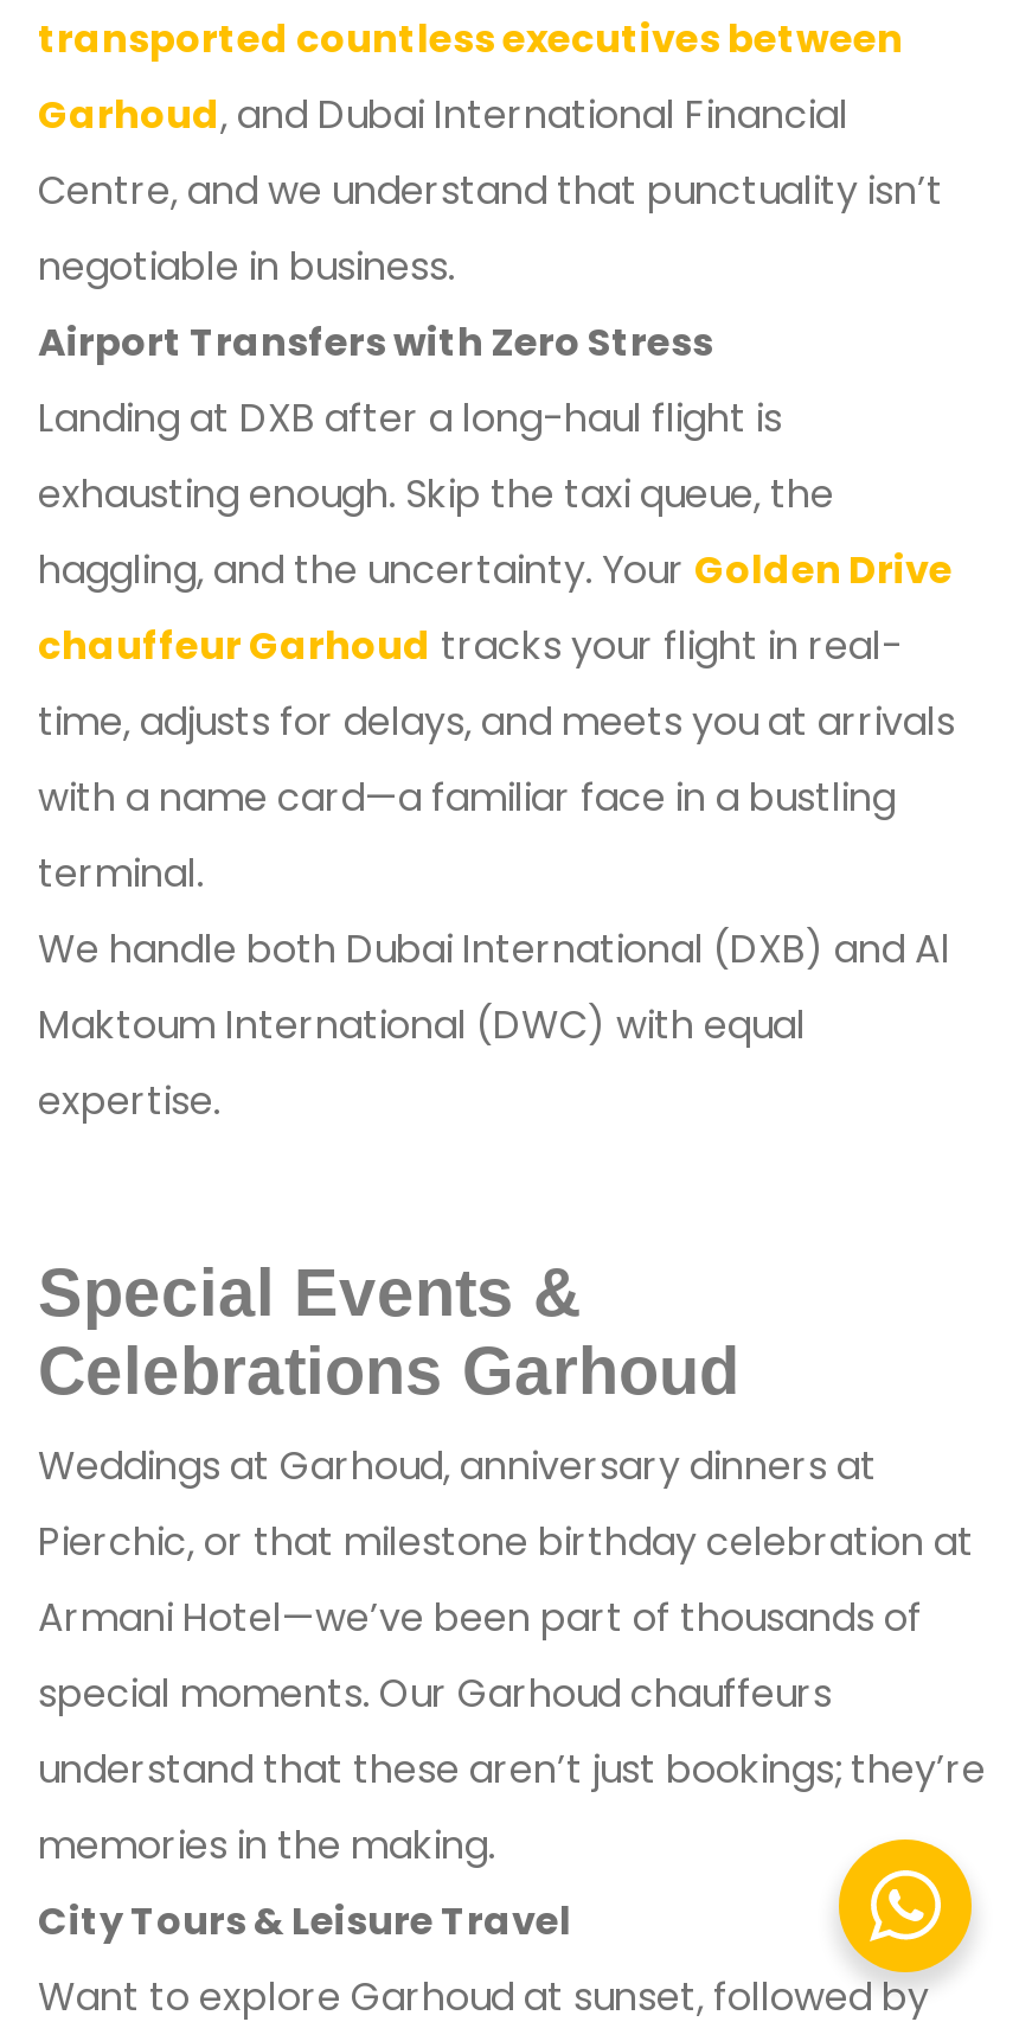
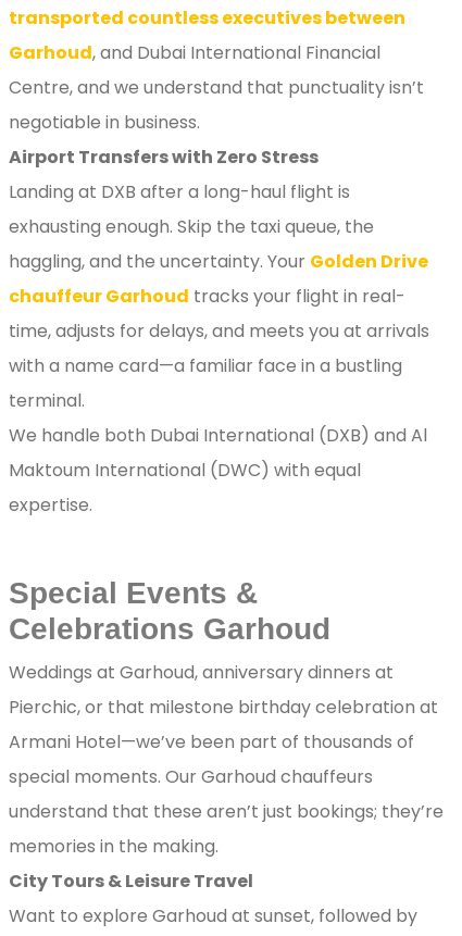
[834,1837,976,1982] [image] -> none

